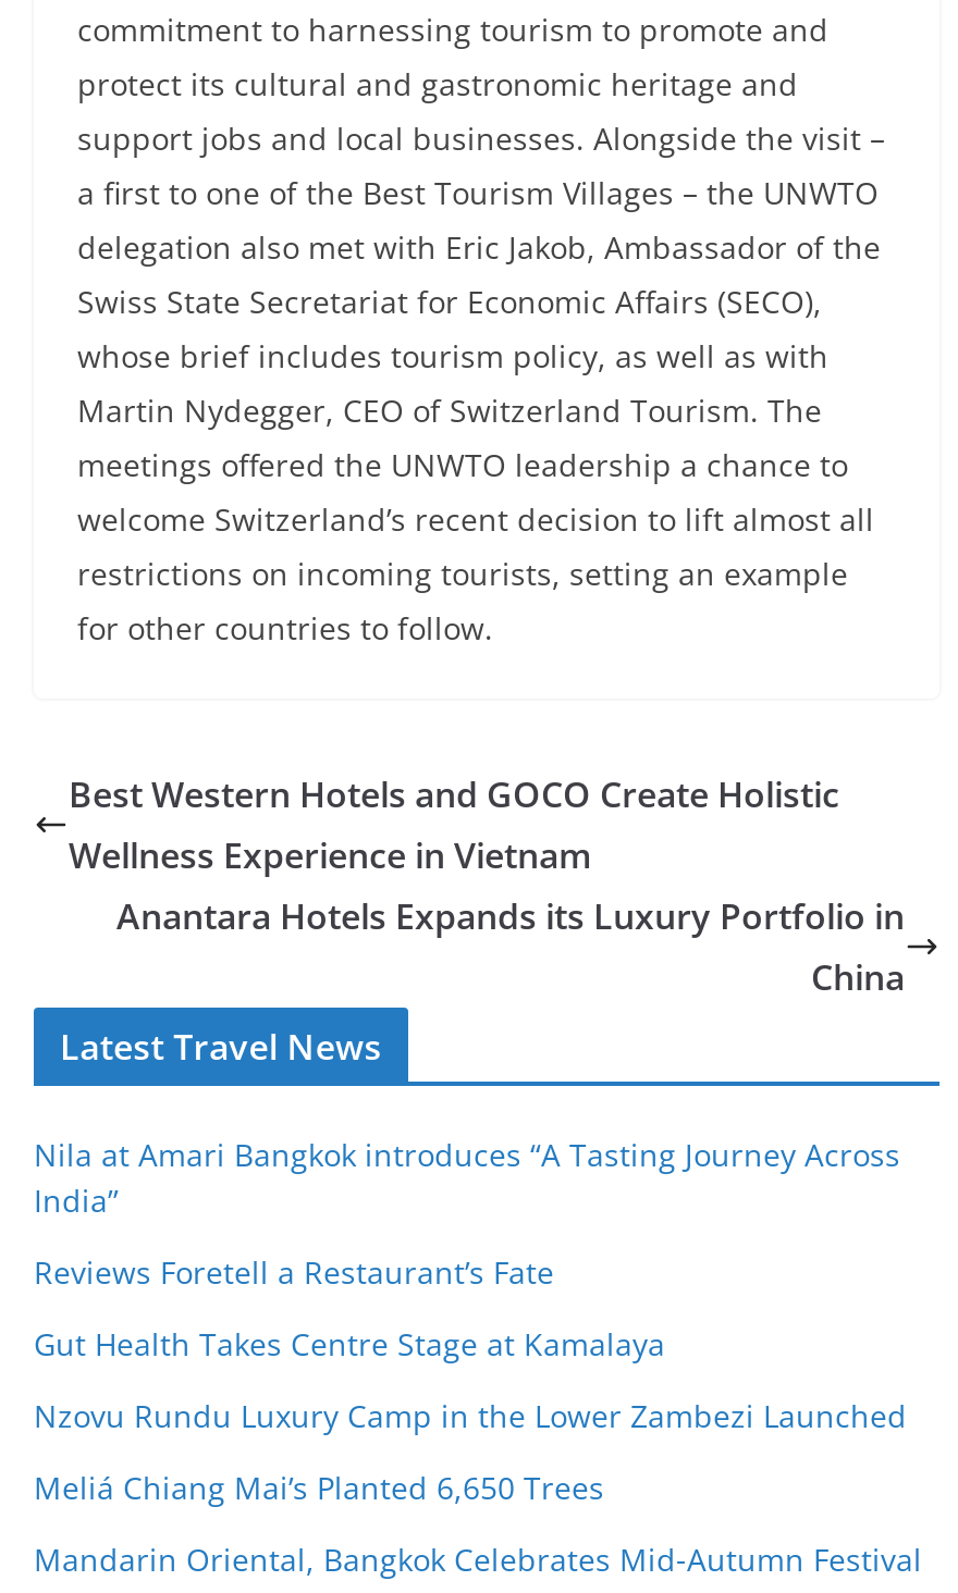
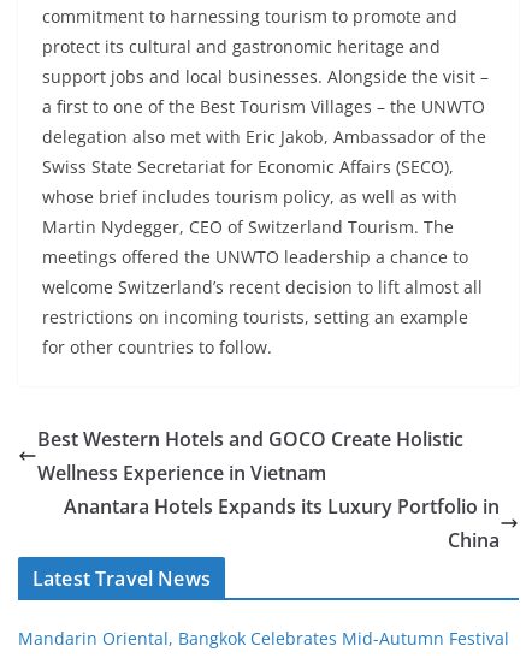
[34,1133,907,1507] Nila at Amari Bangkok introduces “A Tasting Journey Across | India” | Reviews Foretell a Restaurant’s Fate | Gut Health Takes Centre Stage at Kamalaya | Nzovu Rundu Luxury Camp in the Lower Zambezi Launched | Meliá Chiang Mai’s Planted 6,650 Trees -> none

